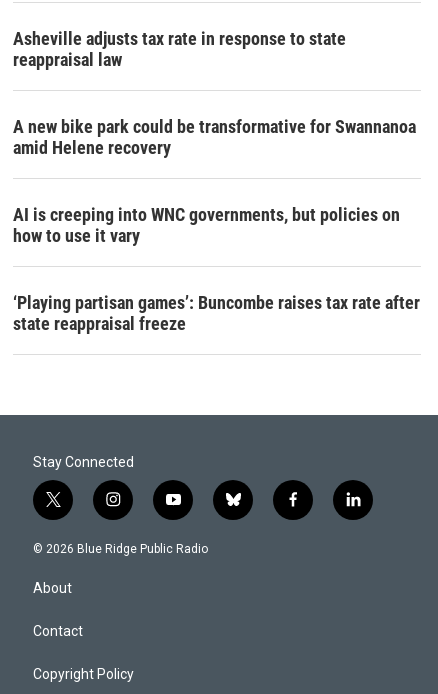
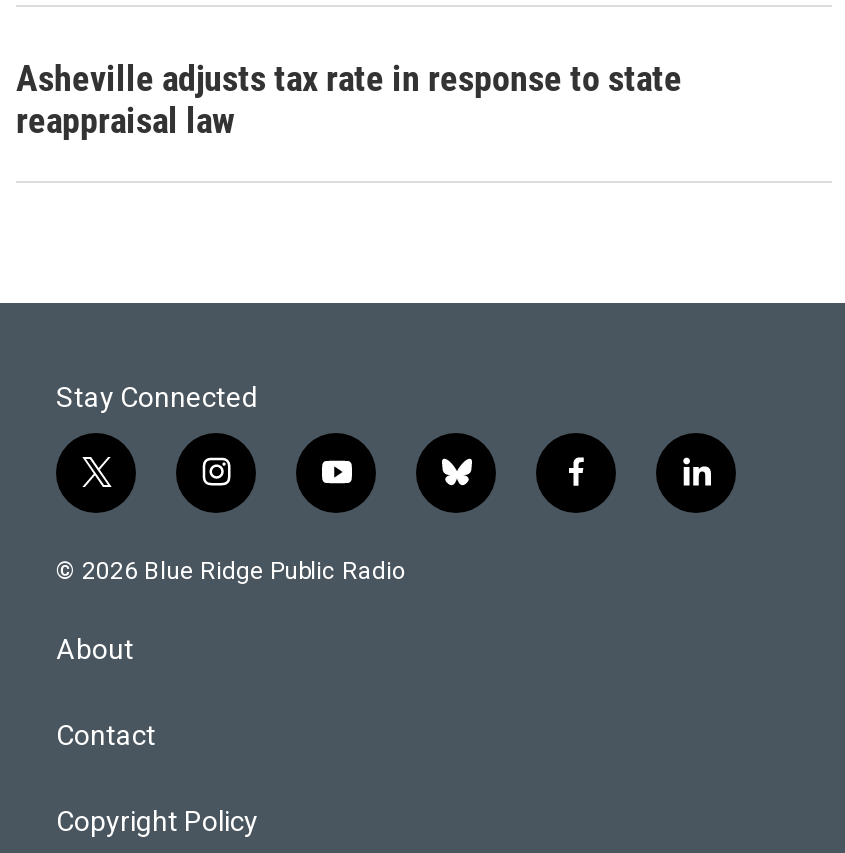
[13,115,420,333] A new bike park could be transformative for Swannanoa | amid Helene recovery | AI is creeping into WNC governments, but policies on | how to use it vary | ‘Playing partisan games’: Buncombe raises tax rate after | state reappraisal freeze -> none

